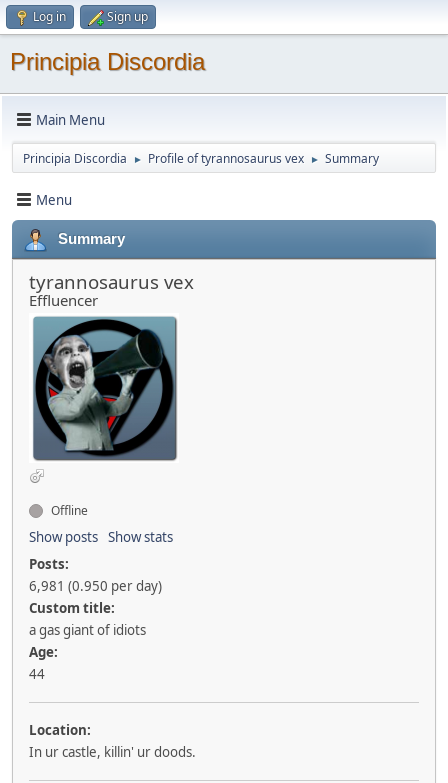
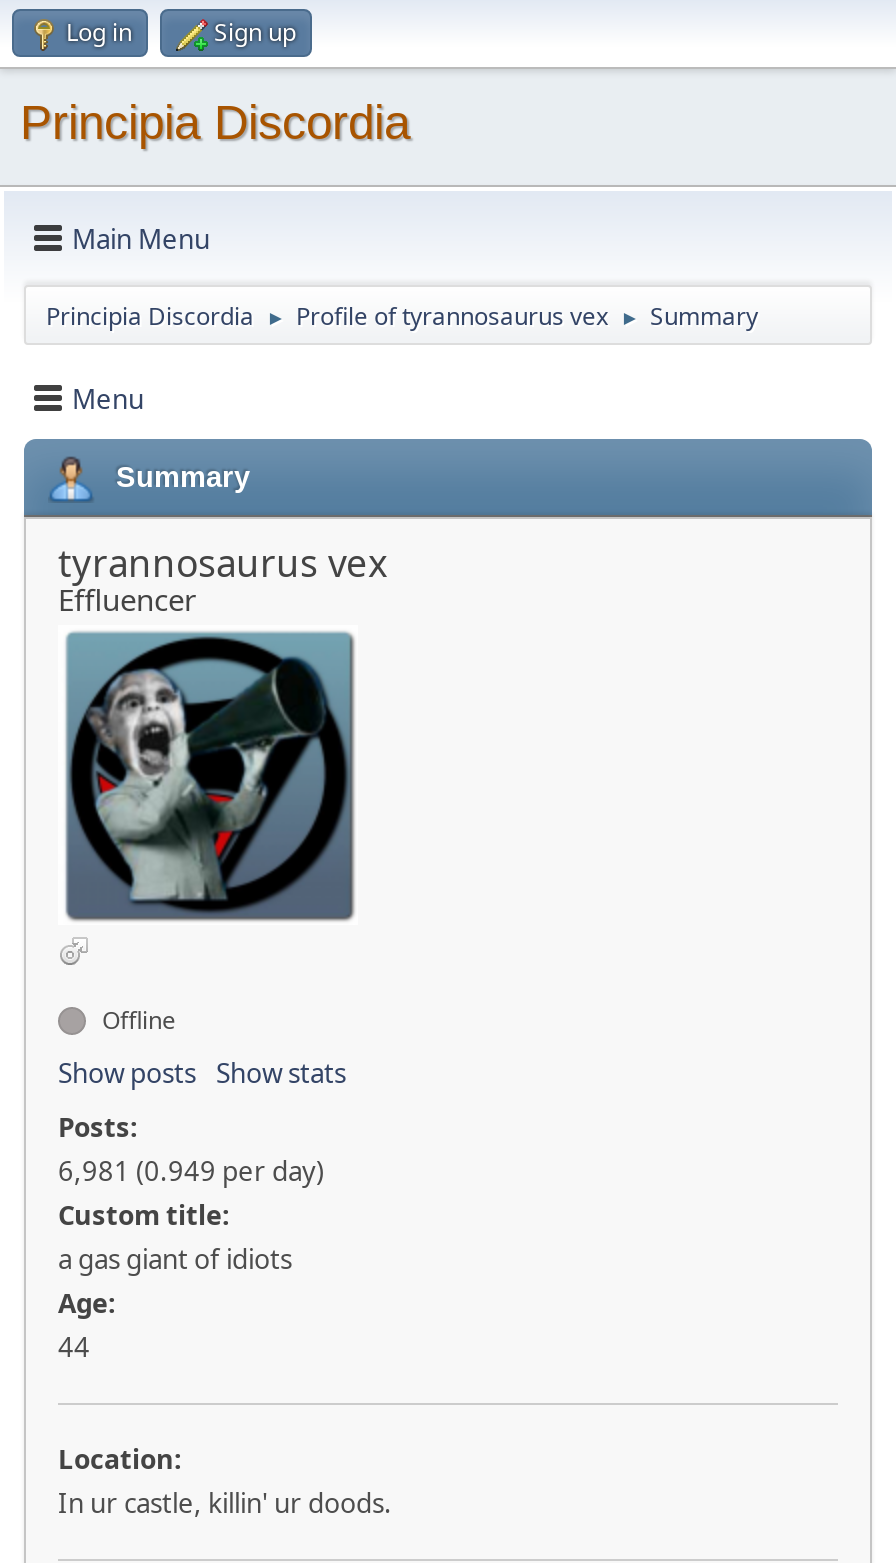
[29,577,162,595] 6,981 (0.950 per day) -> [58,1153,324,1189] 6,981 (0.949 per day)

